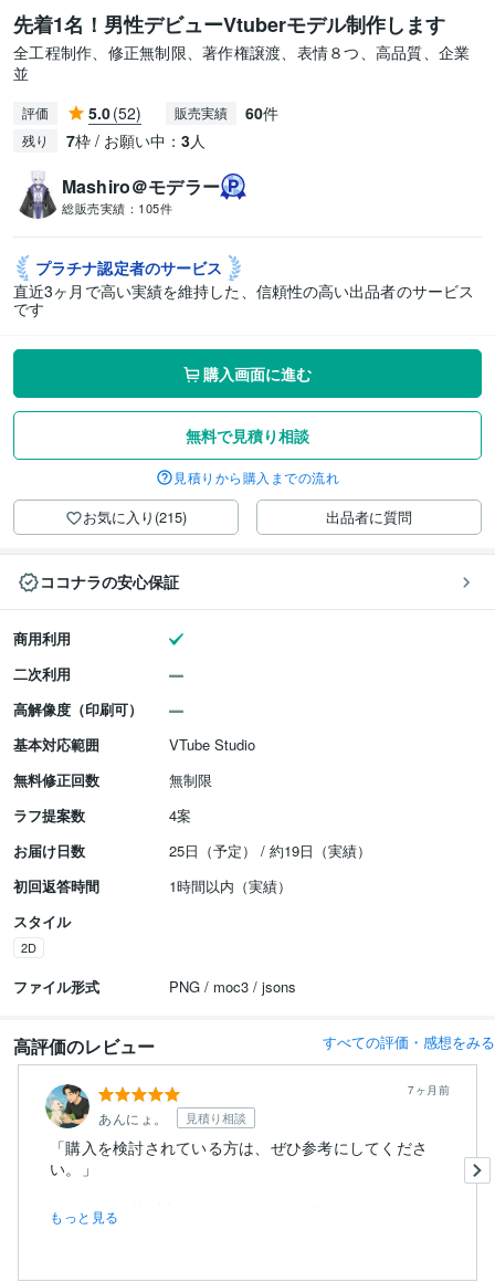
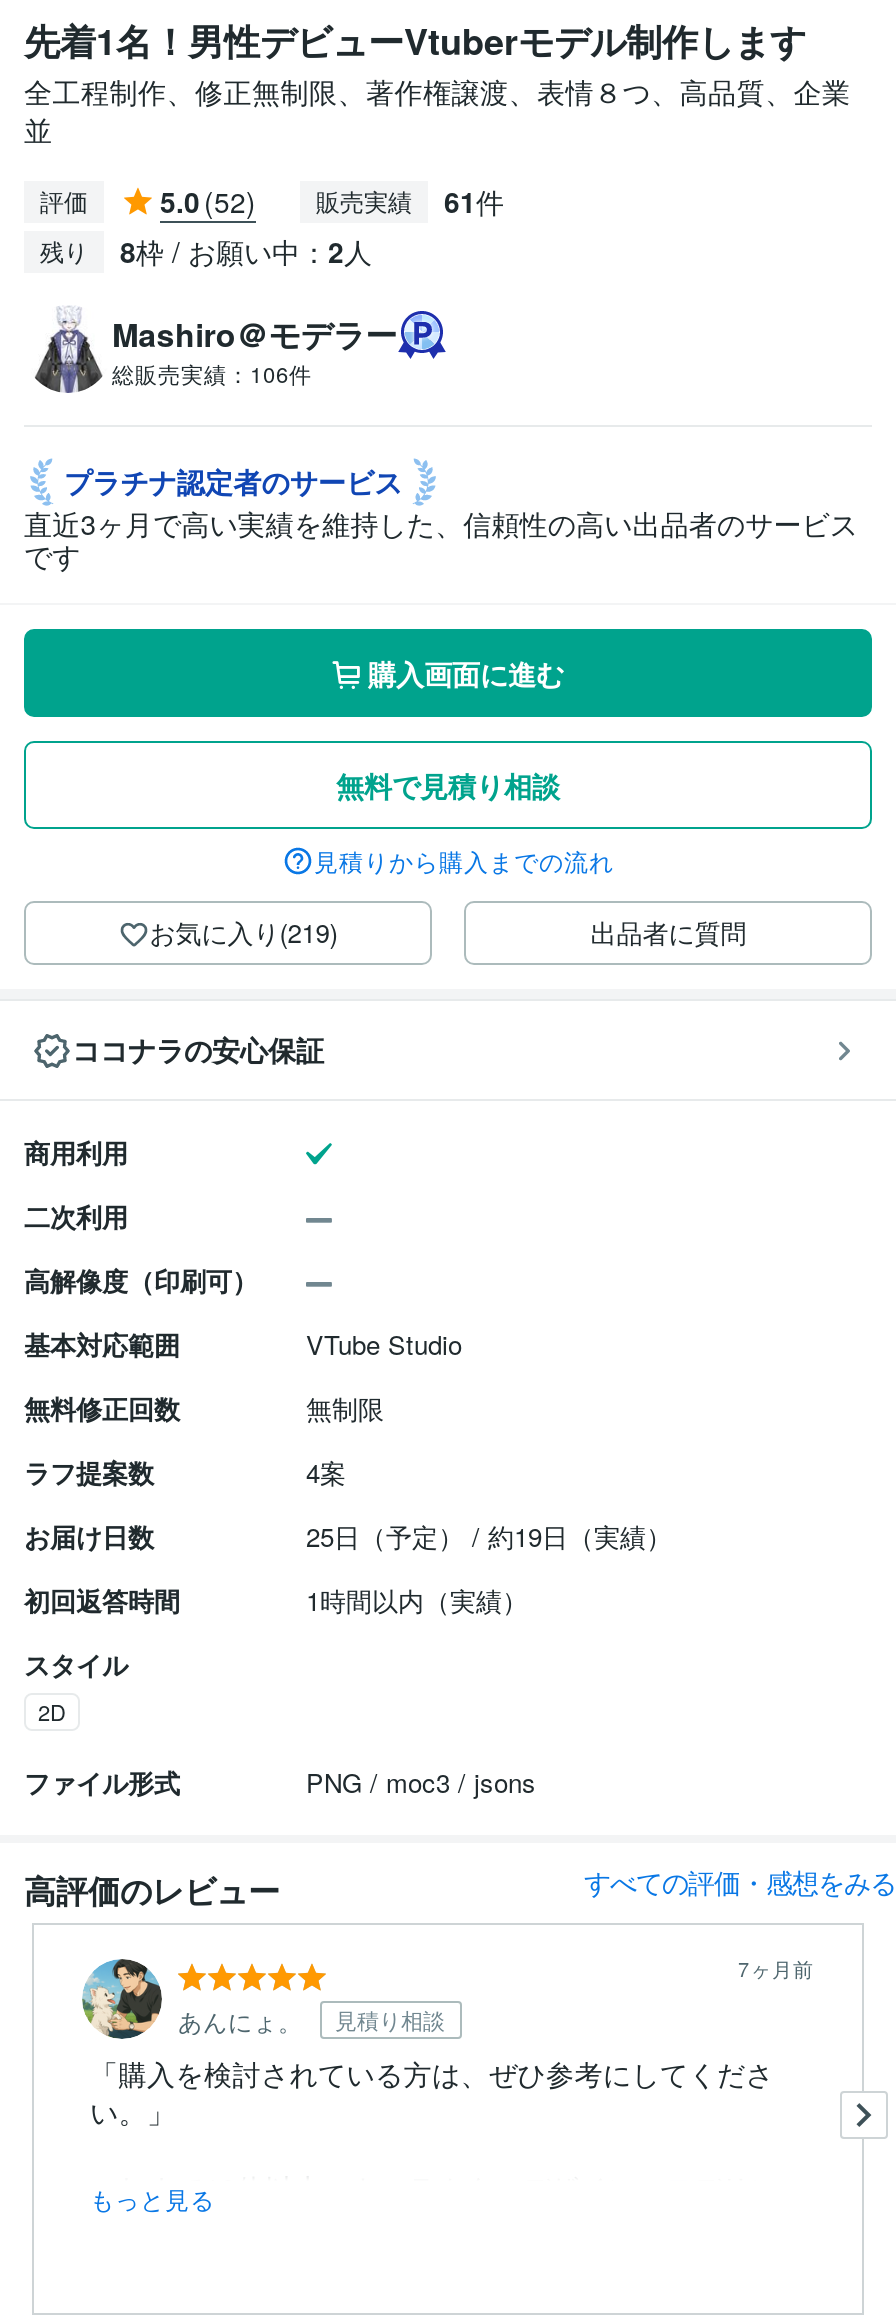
[88,102,278,124] 5.0 (52) 販売実績 60件 -> [160,181,504,221] 5.0 (52) 販売実績 61件
[66,129,206,152] 7枠 / お願い中：3人 -> [120,231,372,271] 8枠 / お願い中：2人
[62,199,172,217] 総販売実績：105件 -> [112,357,312,389] 総販売実績：106件
[83,506,187,527] お気に入り(215) -> [150,913,338,951] お気に入り(219)

